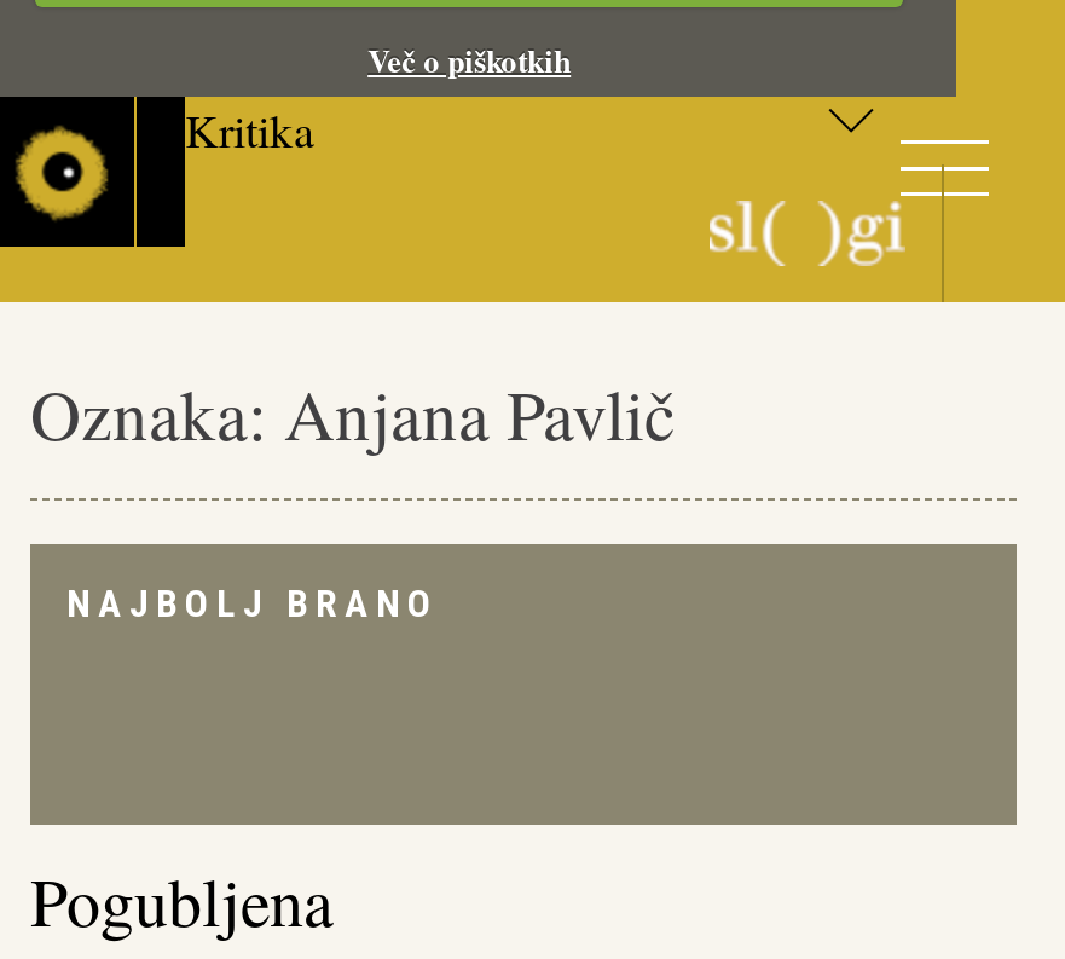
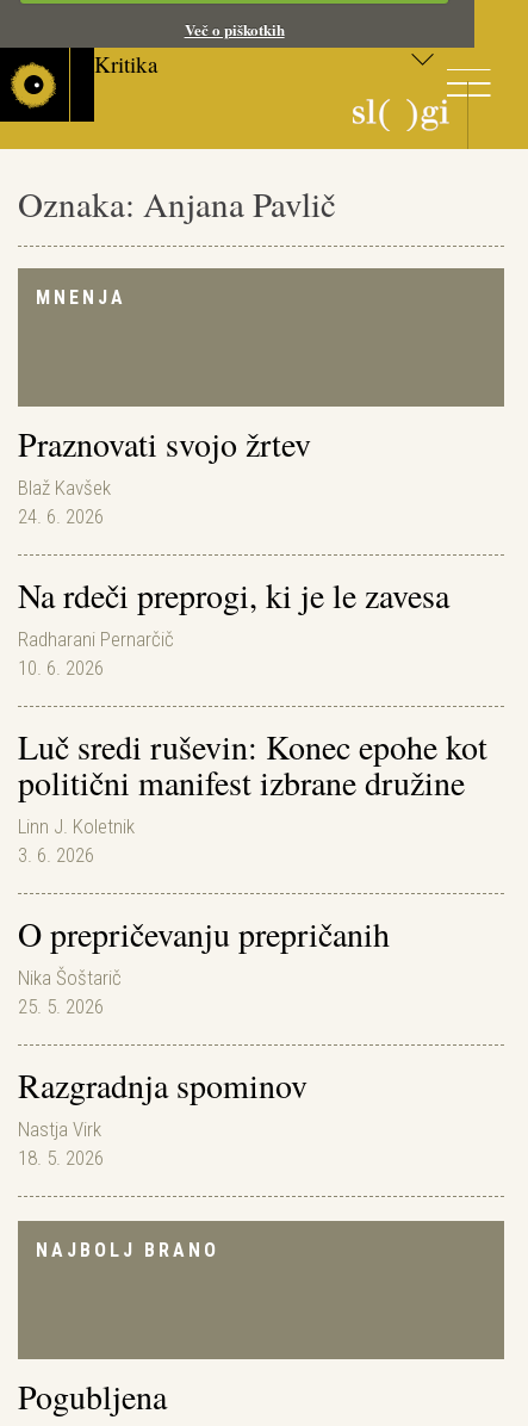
none -> [18,286,487,1170] MNENJA | Praznovati svojo žrtev | Blaž Kavšek | 24. 6. 2026 | Na rdeči preprogi, ki je le zavesa | Radharani Pernarčič | 10. 6. 2026 | Luč sredi ruševin: Konec epohe kot | politični manifest izbrane družine | Linn J. Koletnik | 3. 6. 2026 | O prepričevanju prepričanih | Nika Šoštarič | 25. 5. 2026 | Razgradnja spominov | Nastja Virk | 18. 5. 2026

